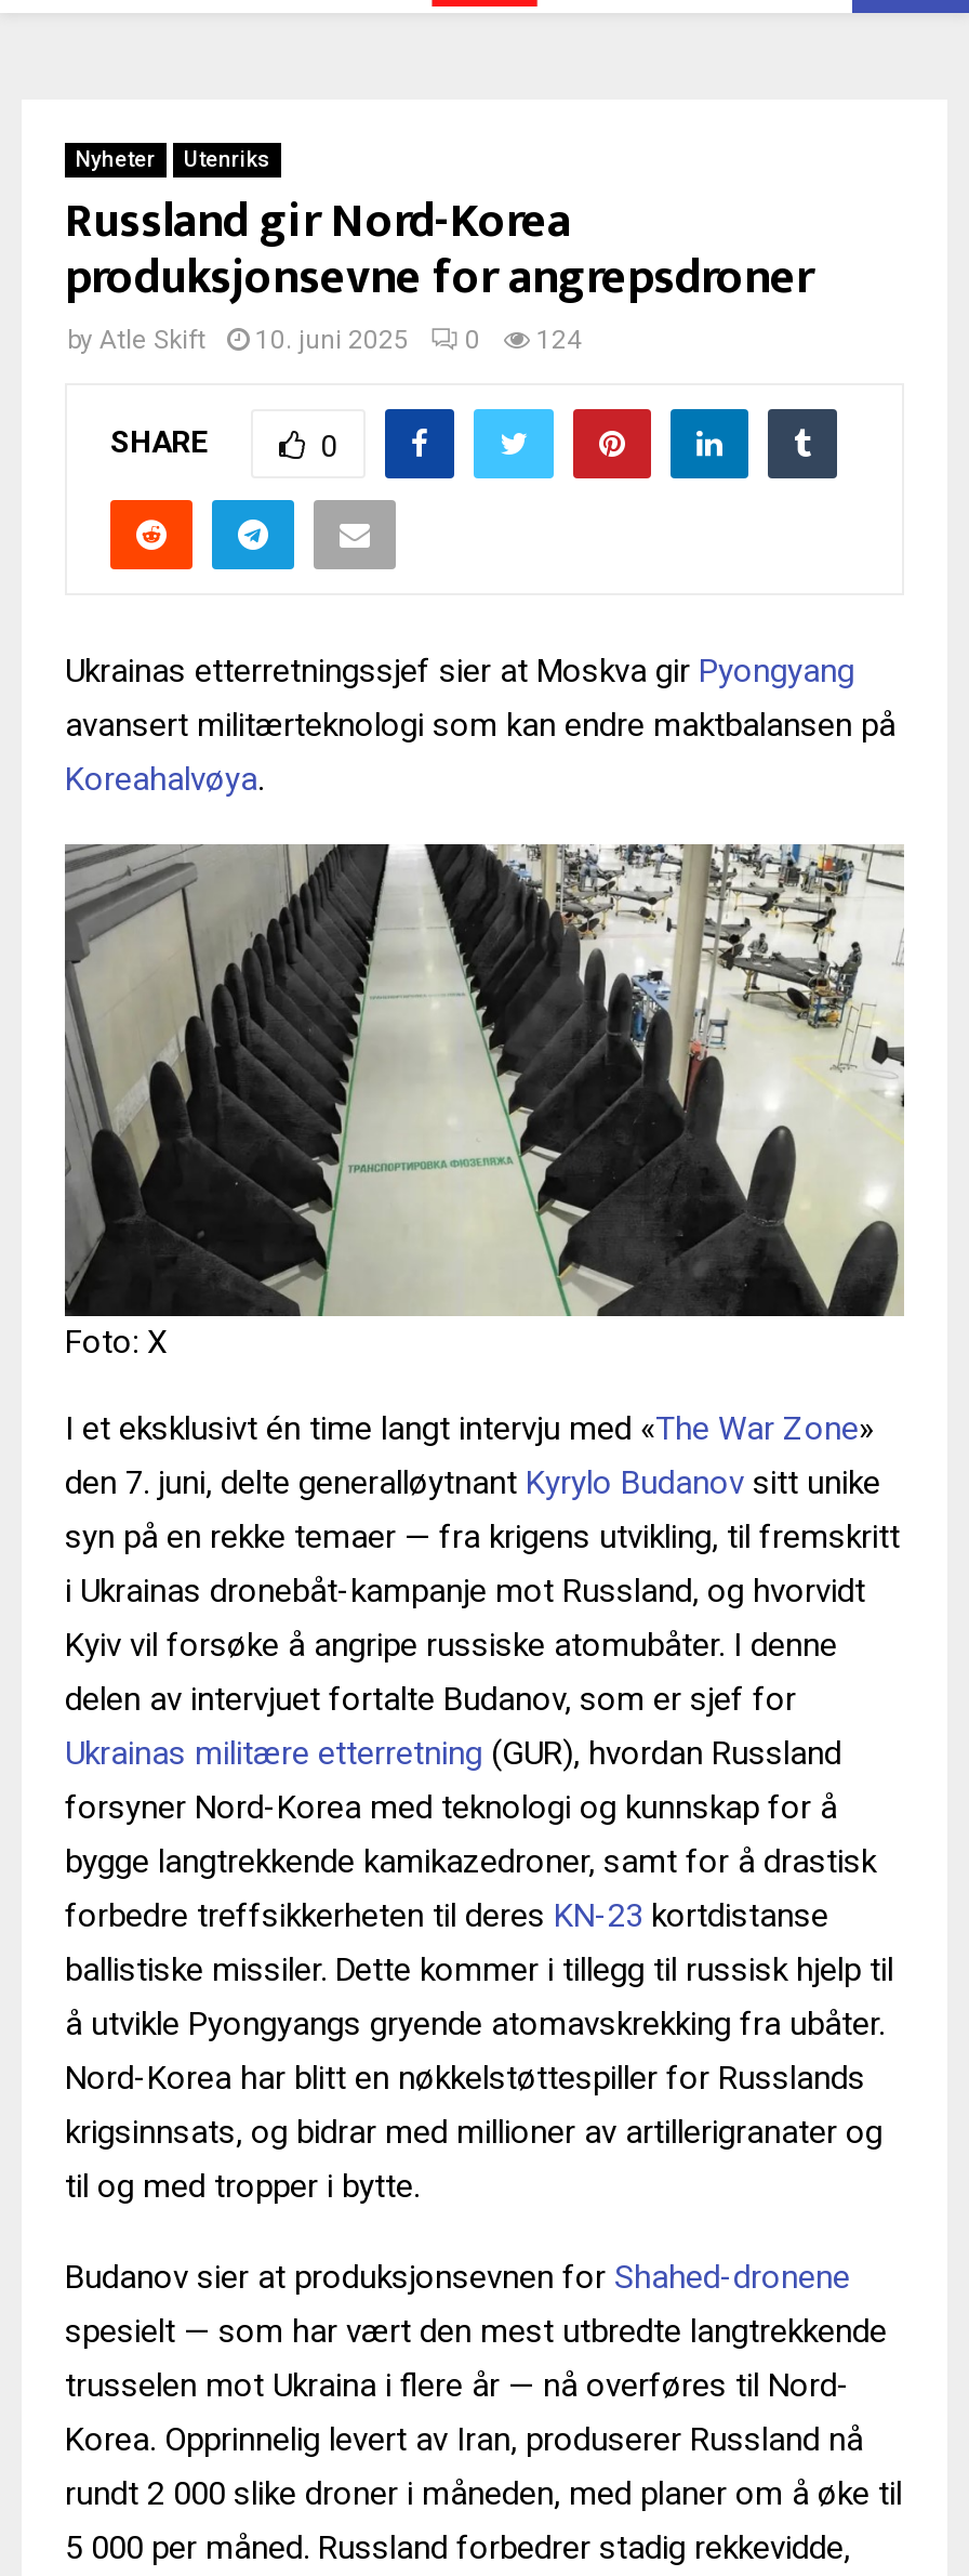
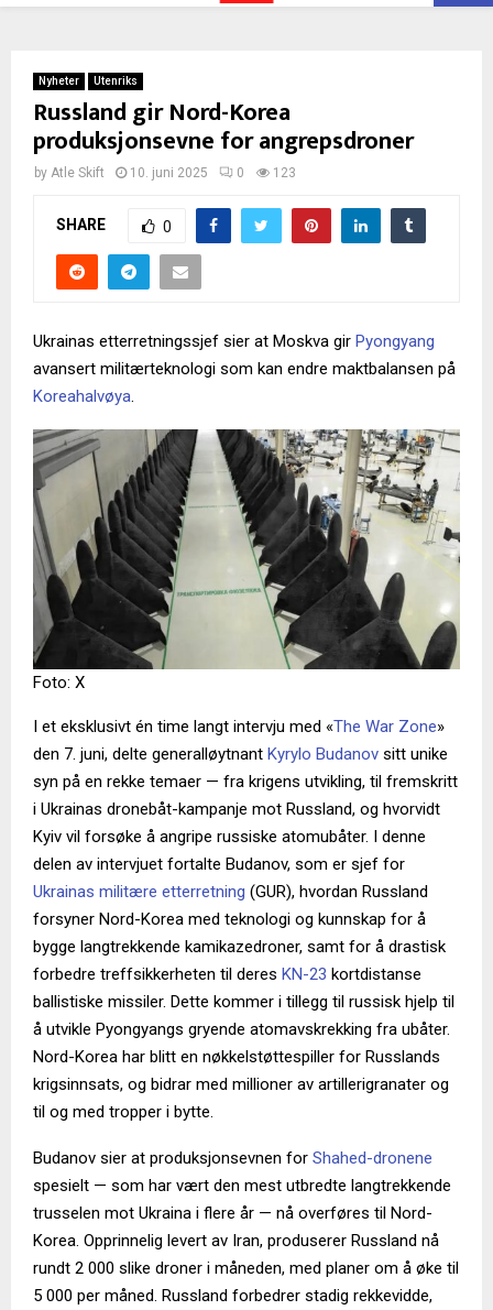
[67,325,582,355] by Atle Skift 10. juni 2025 0 124 -> [34,165,296,181] by Atle Skift 10. juni 2025 0 123

